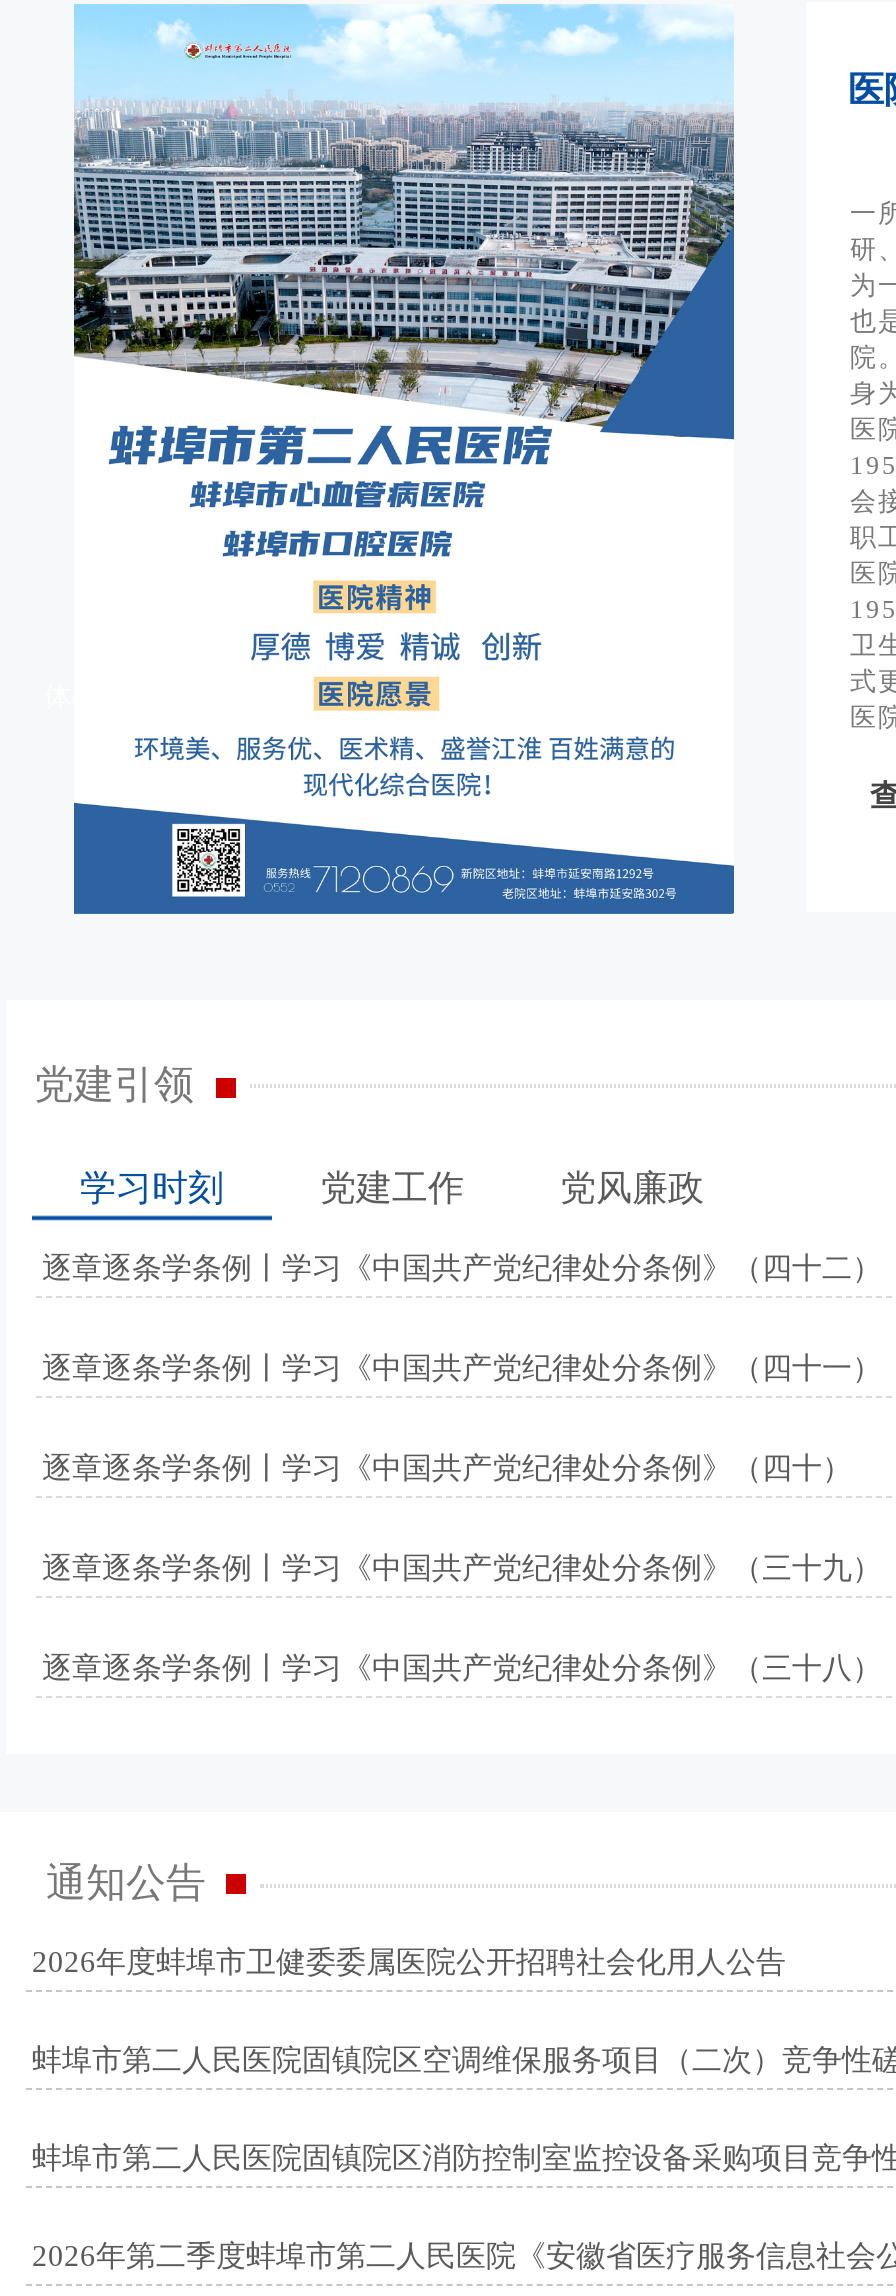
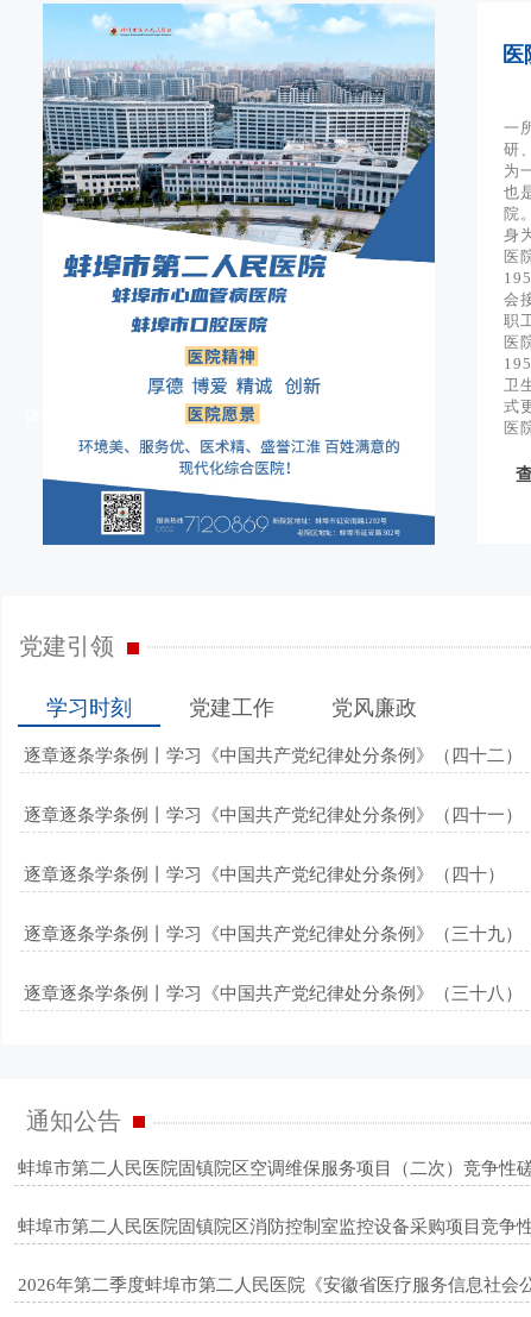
[32,1946,786,1978] 2026年度蚌埠市卫健委委属医院公开招聘社会化用人公告 -> none

